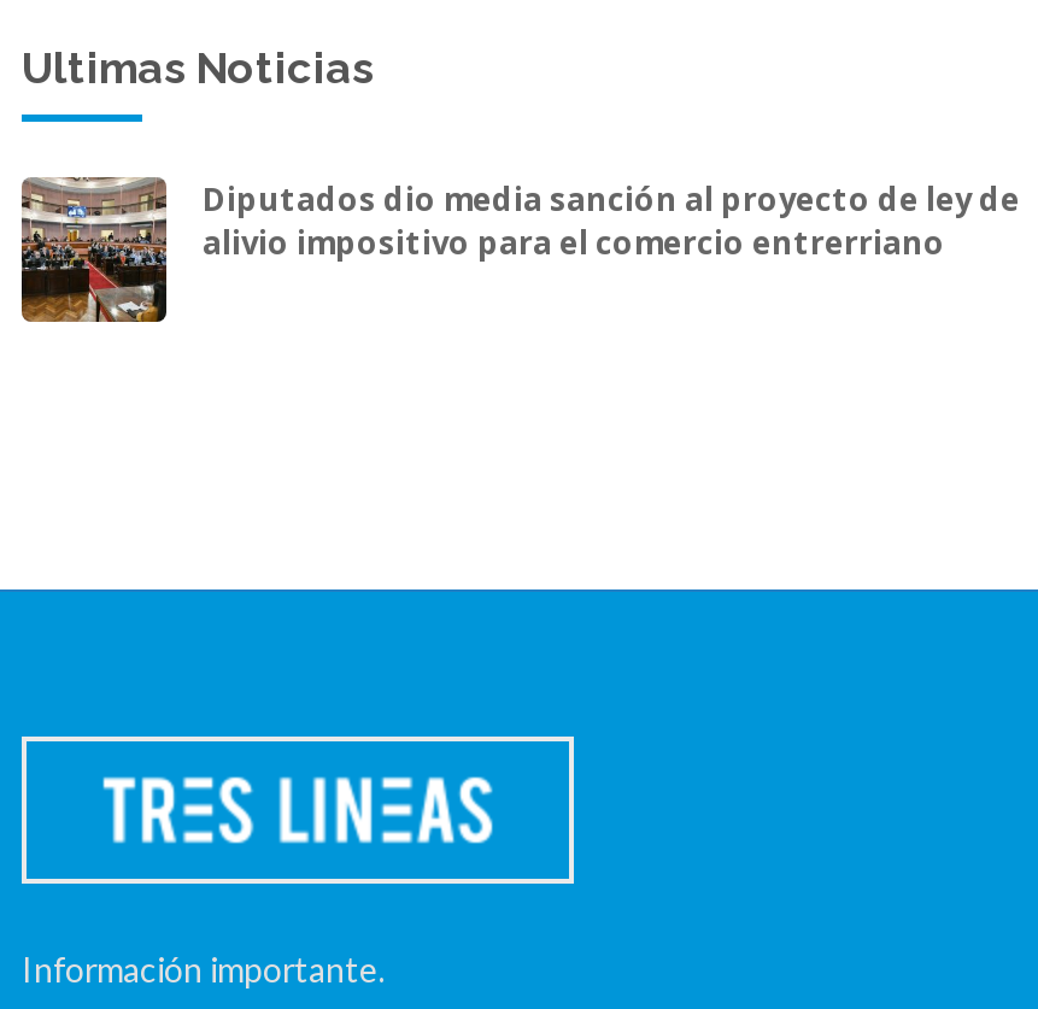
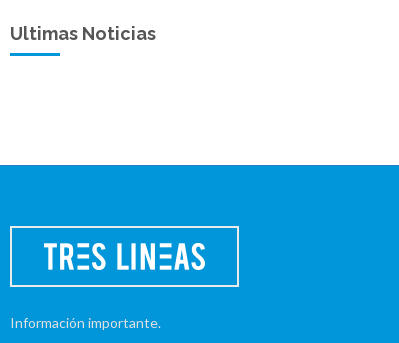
[19,175,1020,324] [image] | Diputados dio media sanción al proyecto de ley de | alivio impositivo para el comercio entrerriano -> none

